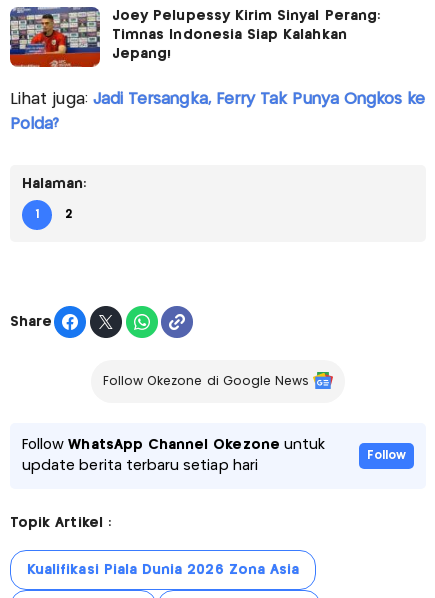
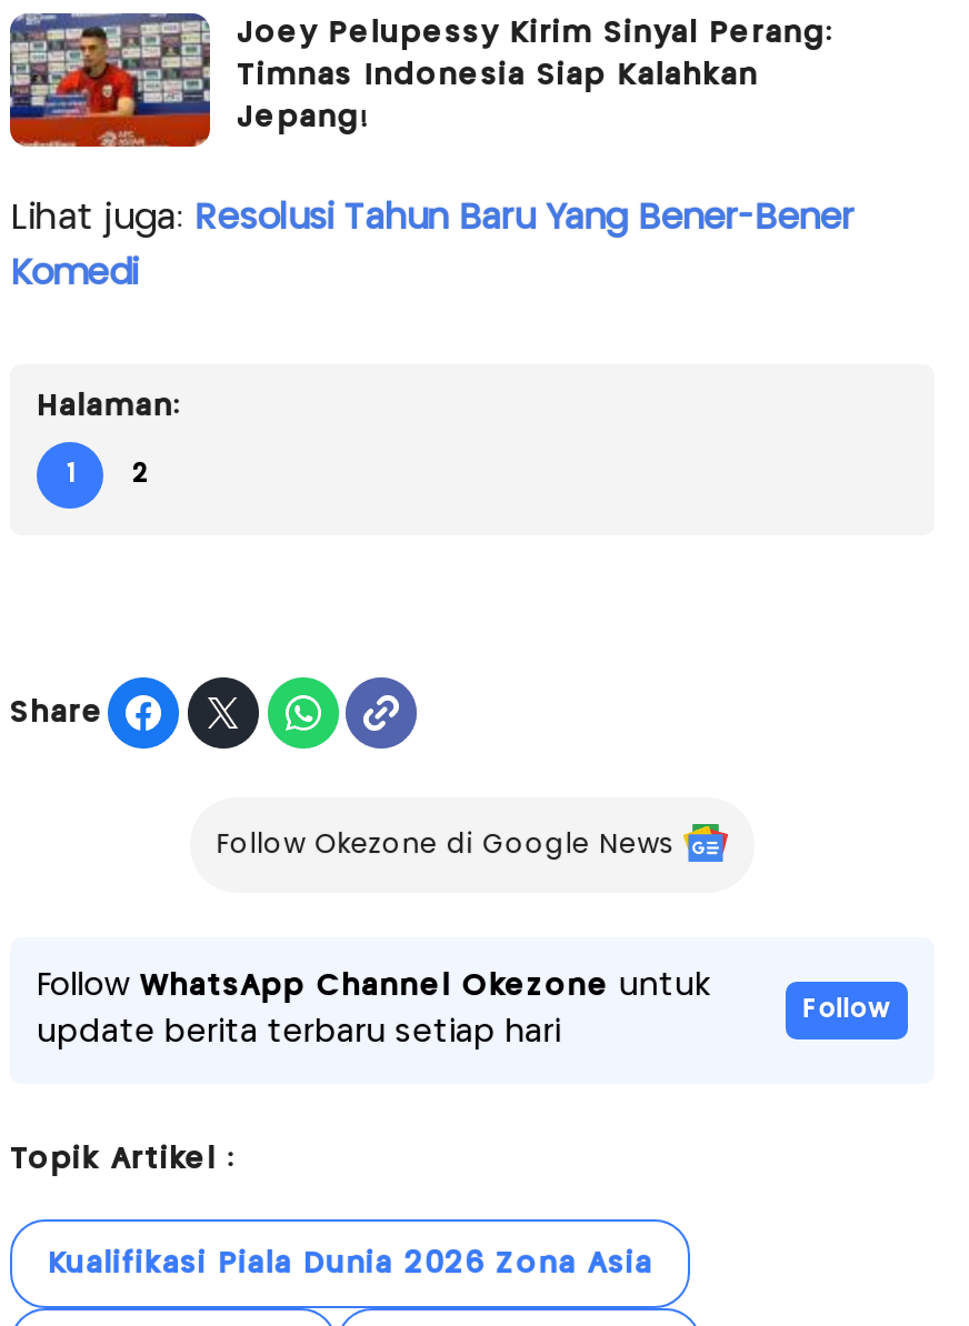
[10,92,425,107] Lihat juga: Jadi Tersangka, Ferry Tak Punya Ongkos ke -> [10,203,855,236] Lihat juga: Resolusi Tahun Baru Yang Bener-Bener
[10,117,59,132] Polda? -> [10,259,138,292] Komedi

